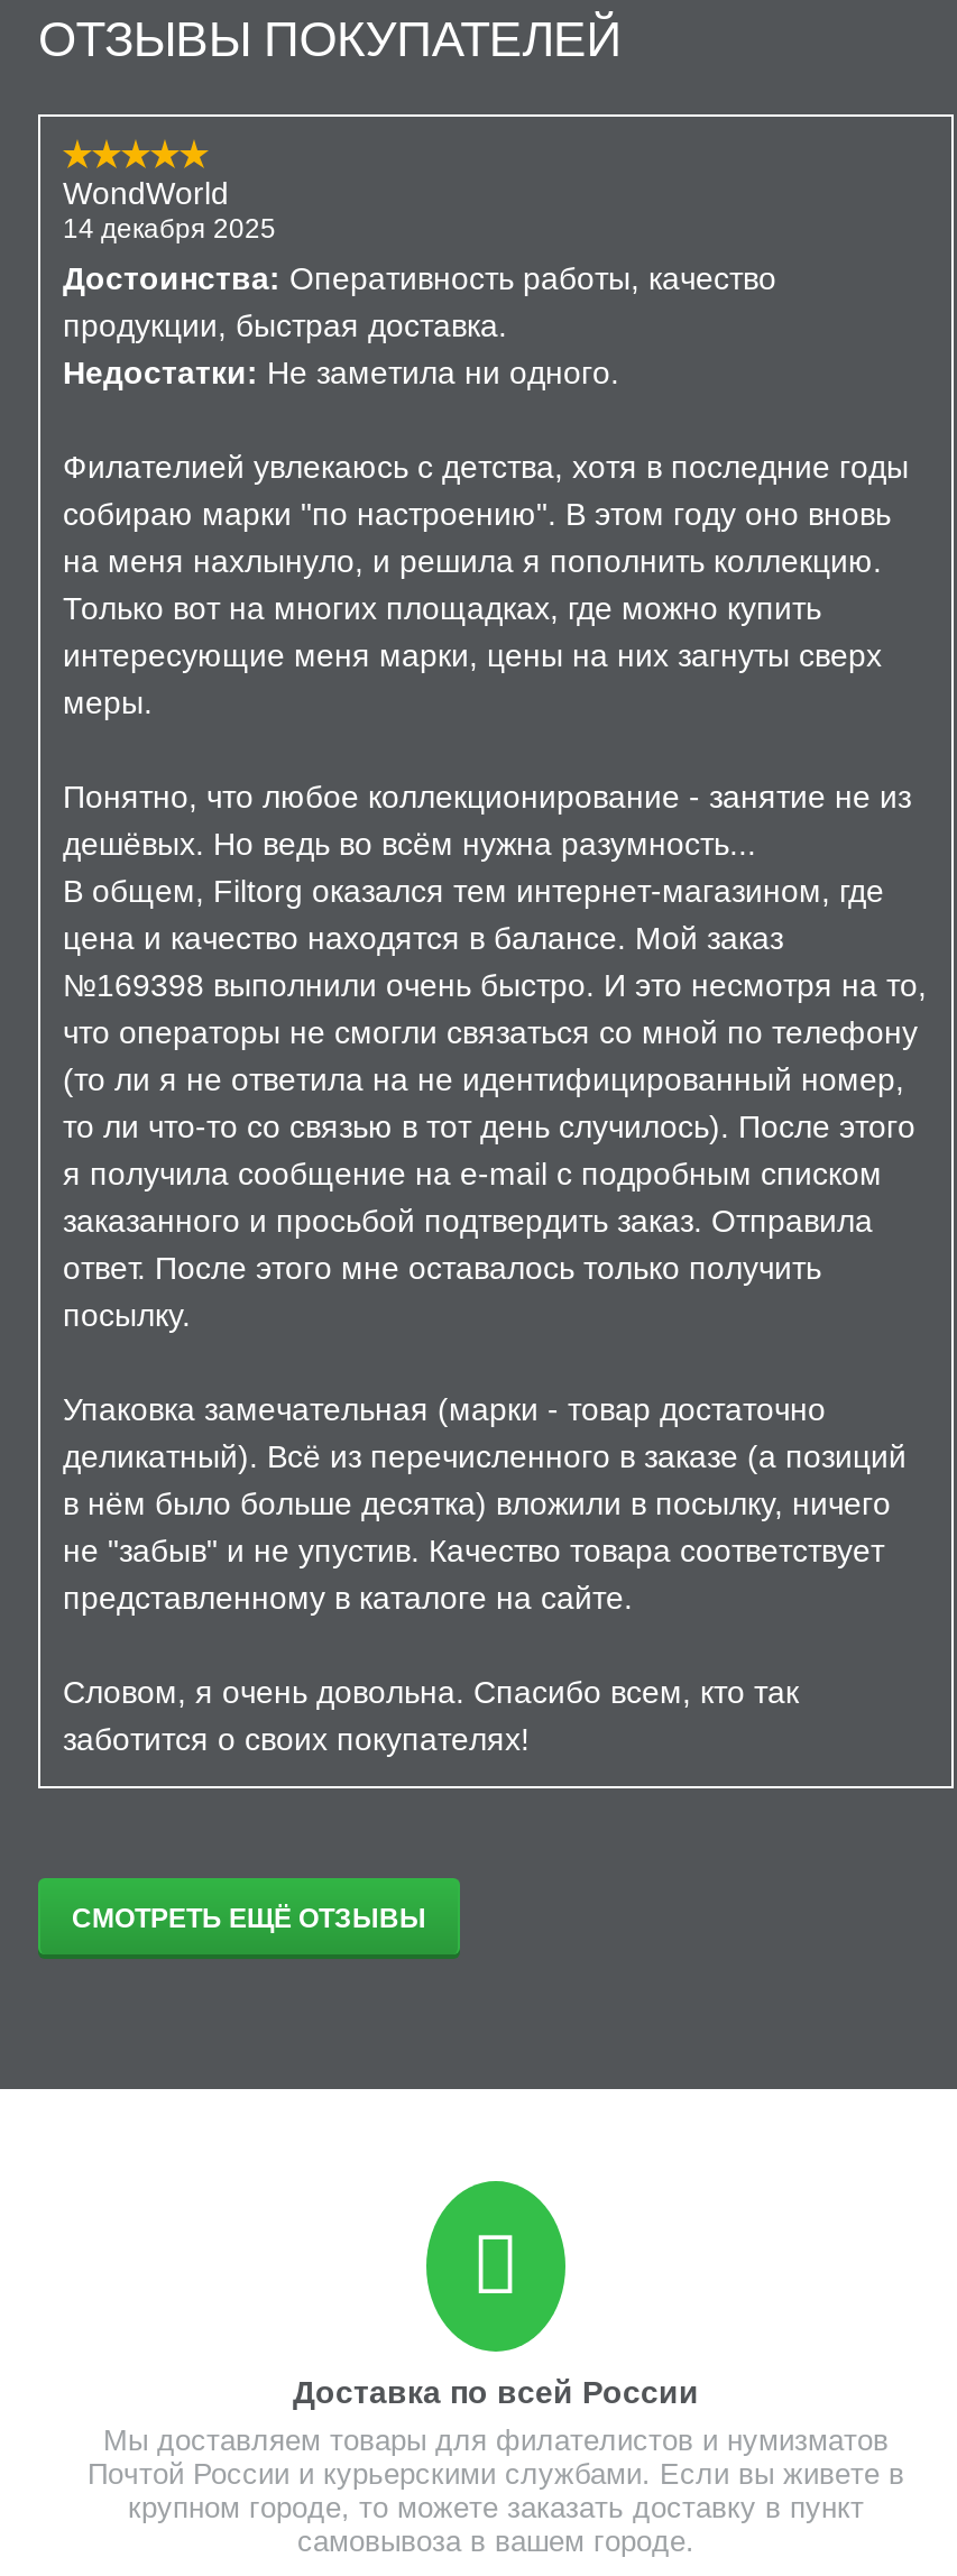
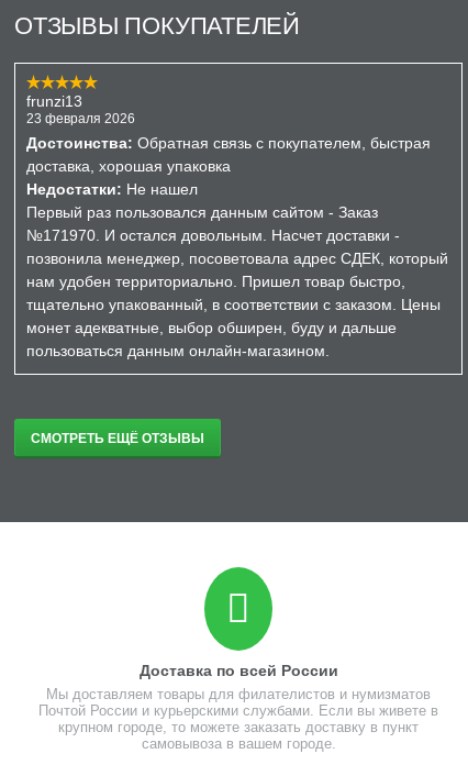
[63,175,927,1757] WondWorld | 14 декабря 2025 | Достоинства: Оперативность работы, качество | продукции, быстрая доставка. | Недостатки: Не заметила ни одного. | Филателией увлекаюсь с детства, хотя в последние годы | собираю марки "по настроению". В этом году оно вновь | на меня нахлынуло, и решила я пополнить коллекцию. | Только вот на многих площадках, где можно купить | интересующие меня марки, цены на них загнуты сверх | меры. | Понятно, что любое коллекционирование - занятие не из | дешёвых. Но ведь во всём нужна разумность... | В общем, Filtorg оказался тем интернет-магазином, где | цена и качество находятся в балансе. Мой заказ | №169398 выполнили очень быстро. И это несмотря на то, | что операторы не смогли связаться со мной по телефону | (то ли я не ответила на не идентифицированный номер, | то ли что-то со связью в тот день случилось). После этого | я получила сообщение на e-mail с подробным списком | заказанного и просьбой подтвердить заказ. Отправила | ответ. После этого мне оставалось только получить | посылку. | Упаковка замечательная (марки - товар достаточно | деликатный). Всё из перечисленного в заказе (а позиций | в нём было больше десятка) вложили в посылку, ничего | не "забыв" и не упустив. Качество товара соответствует | представленному в каталоге на сайте. | Словом, я очень довольна. Спасибо всем, кто так | заботится о своих покупателях! -> [26,92,448,359] frunzi13 | 23 февраля 2026 | Достоинства: Обратная связь с покупателем, быстрая | доставка, хорошая упаковка | Недостатки: Не нашел | Первый раз пользовался данным сайтом - Заказ | №171970. И остался довольным. Насчет доставки - | позвонила менеджер, посоветовала адрес СДЕК, который | нам удобен территориально. Пришел товар быстро, | тщательно упакованный, в соответствии с заказом. Цены | монет адекватные, выбор обширен, буду и дальше | пользоваться данным онлайн-магазином.

